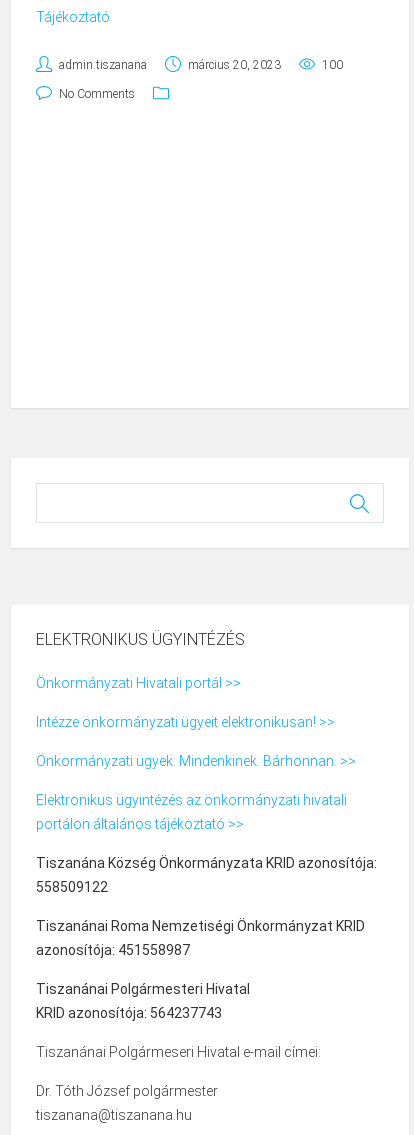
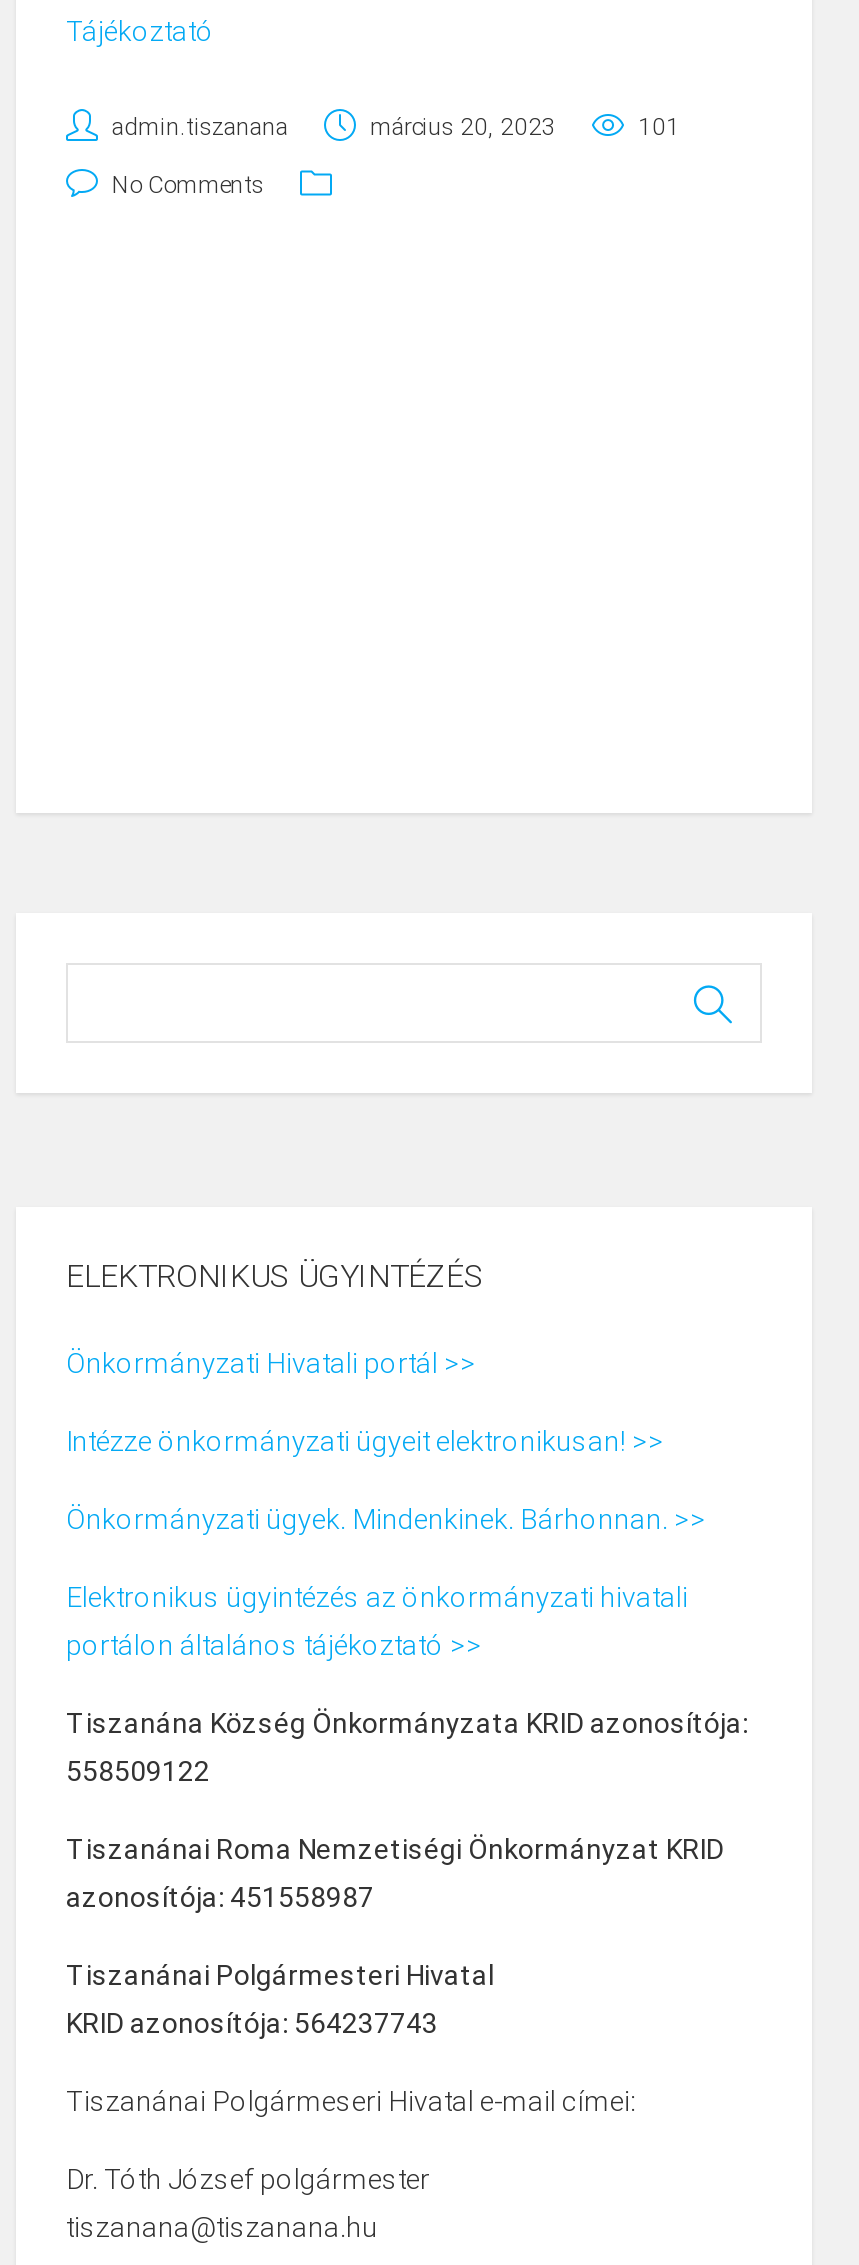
[322,58,343,72] 100 -> [638,113,680,141] 101

